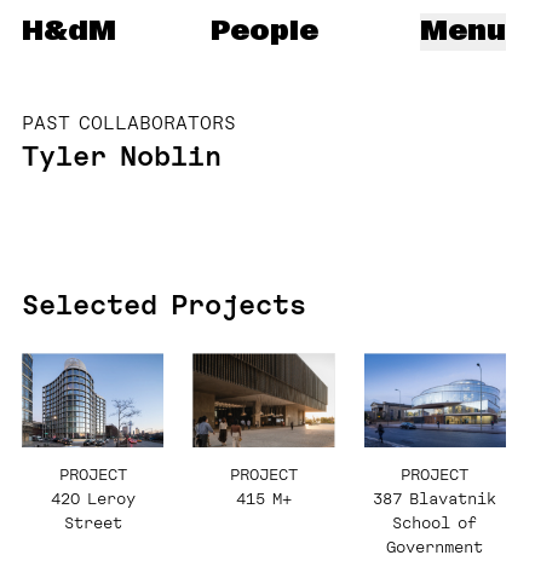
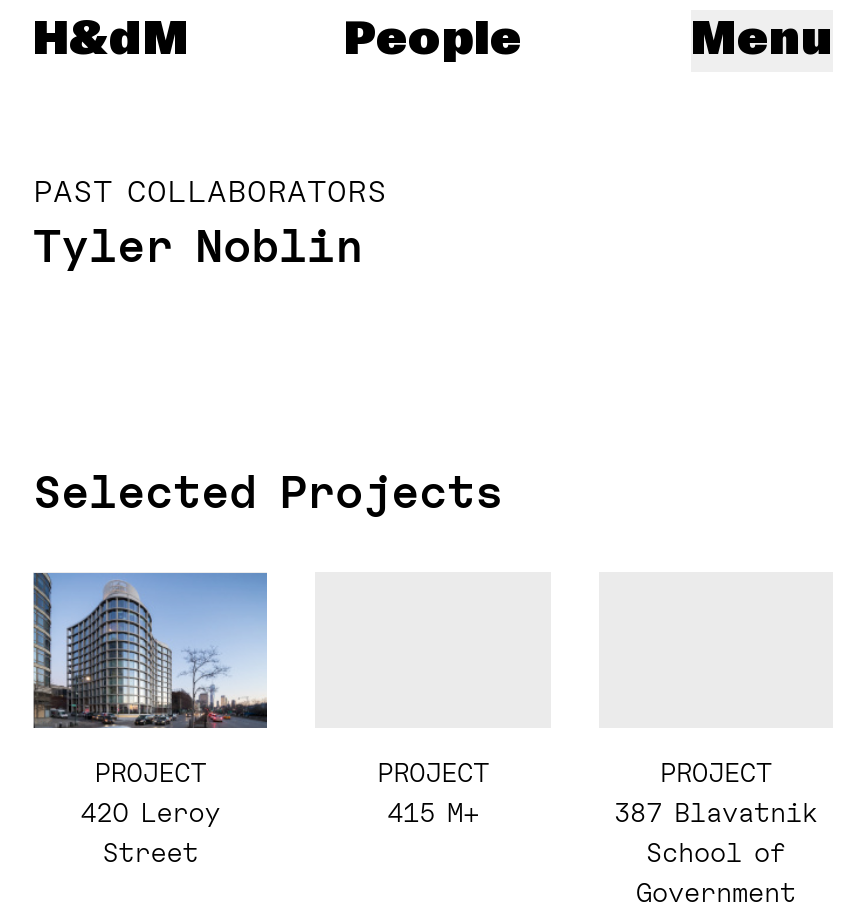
[191,352,335,449] [image] -> none
[363,353,507,449] [image] -> none

